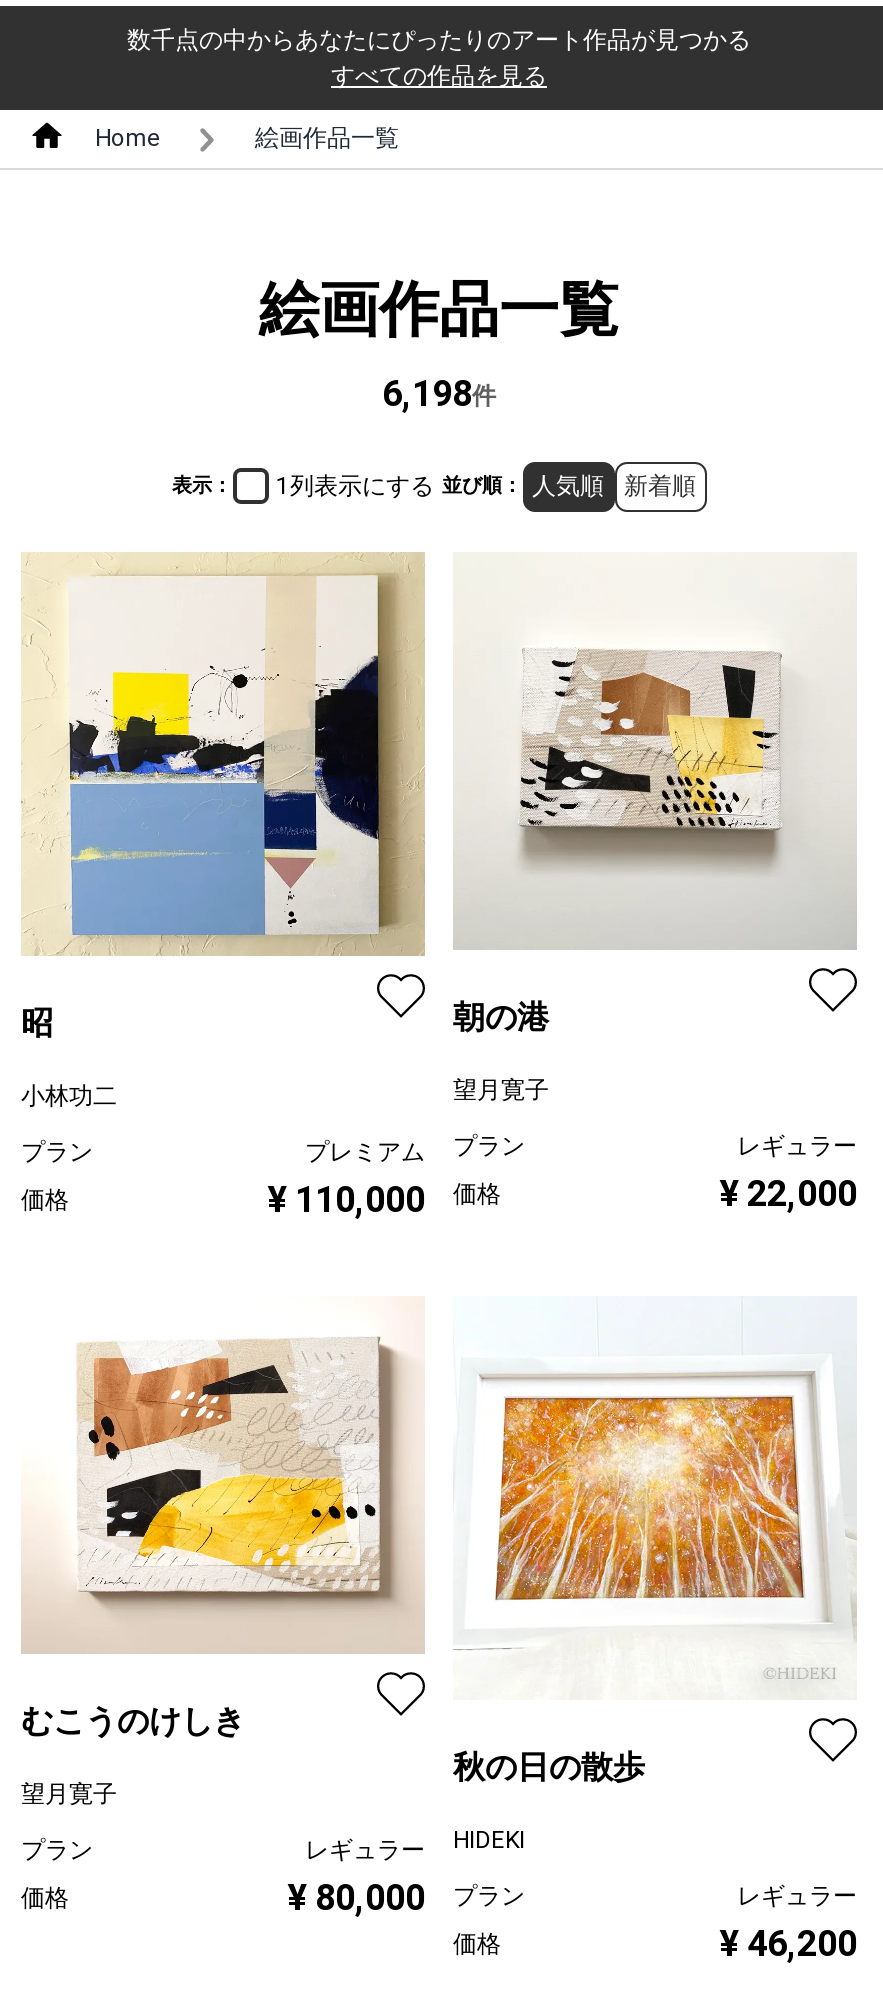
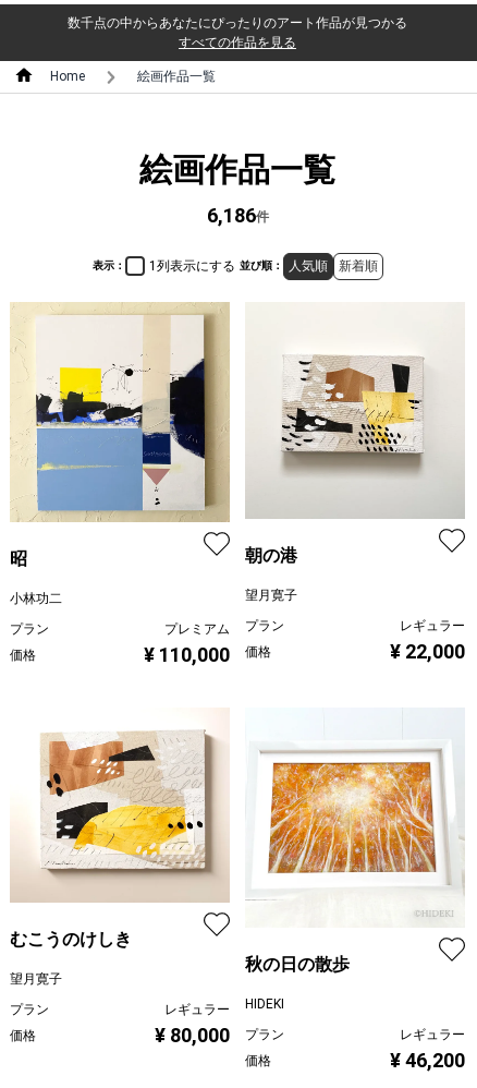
[382,372,496,414] 6,198件 -> [206,204,268,227] 6,186件

